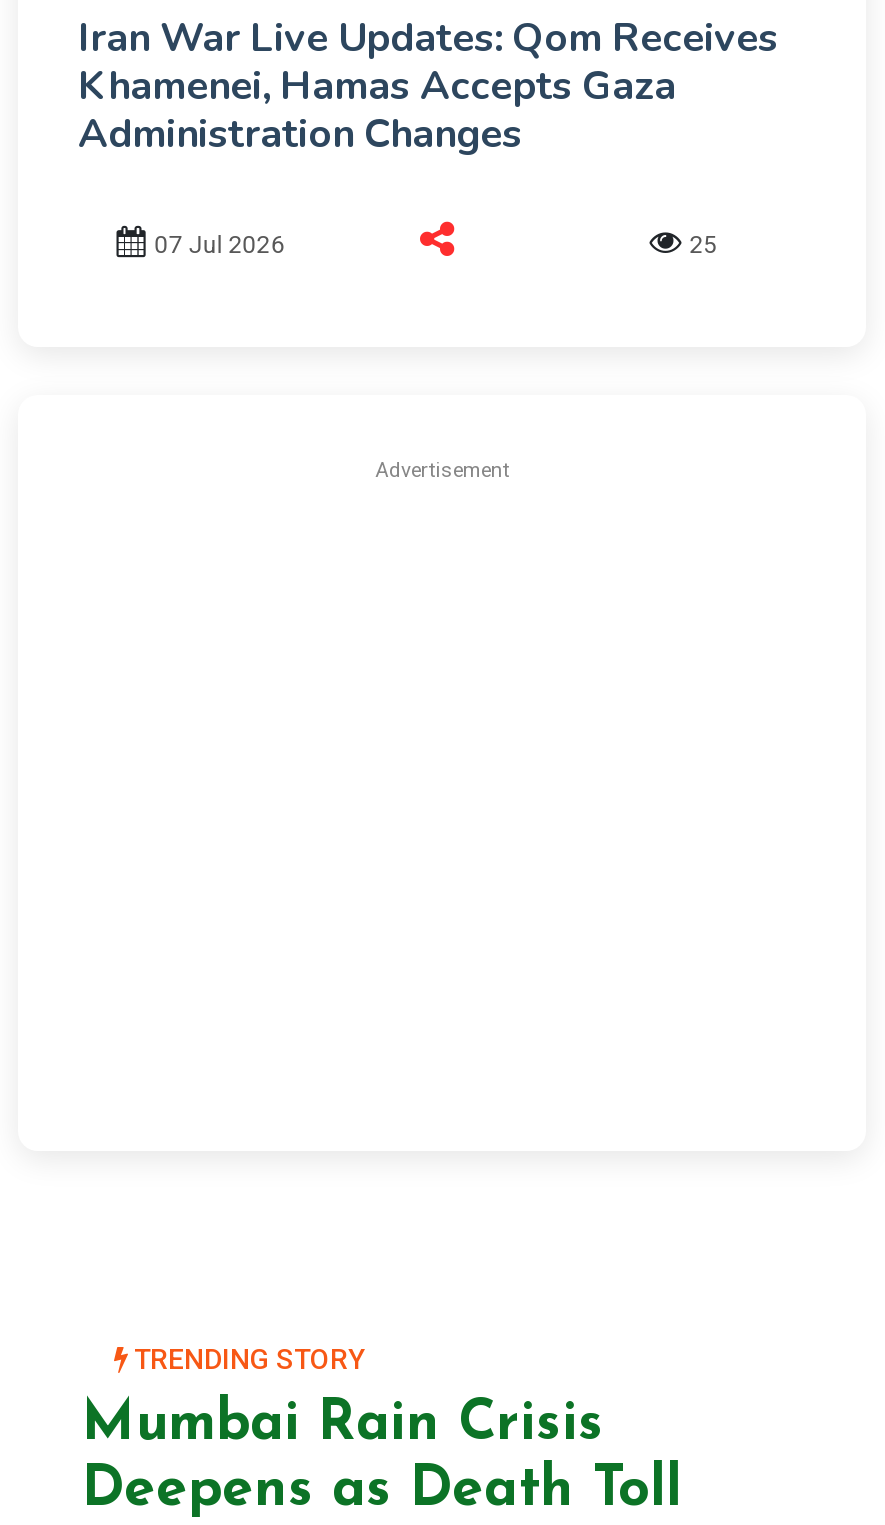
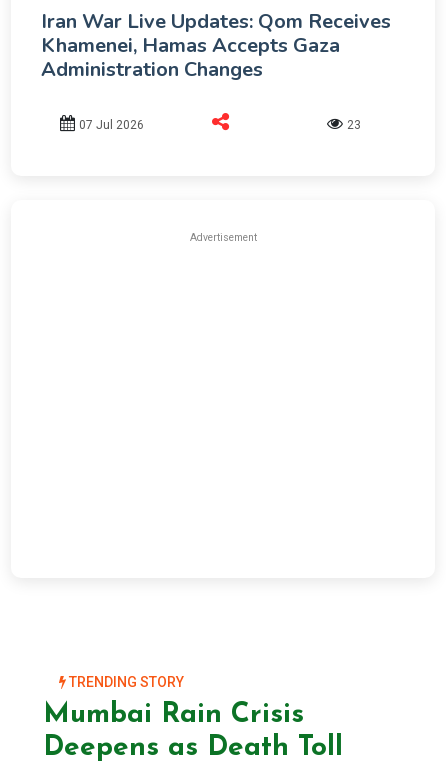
[689,230,717,258] 25 -> [347,117,361,131] 23

